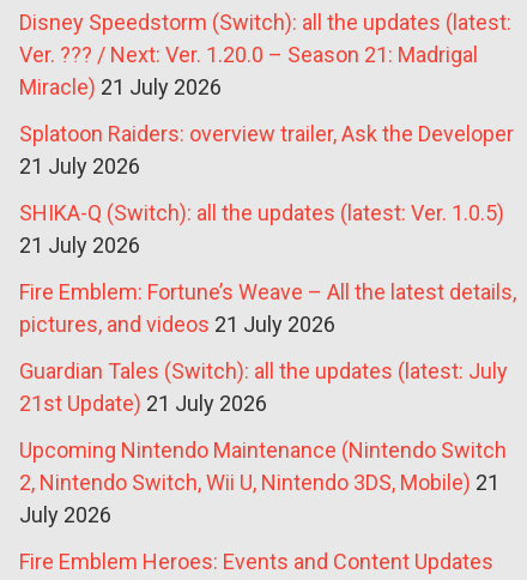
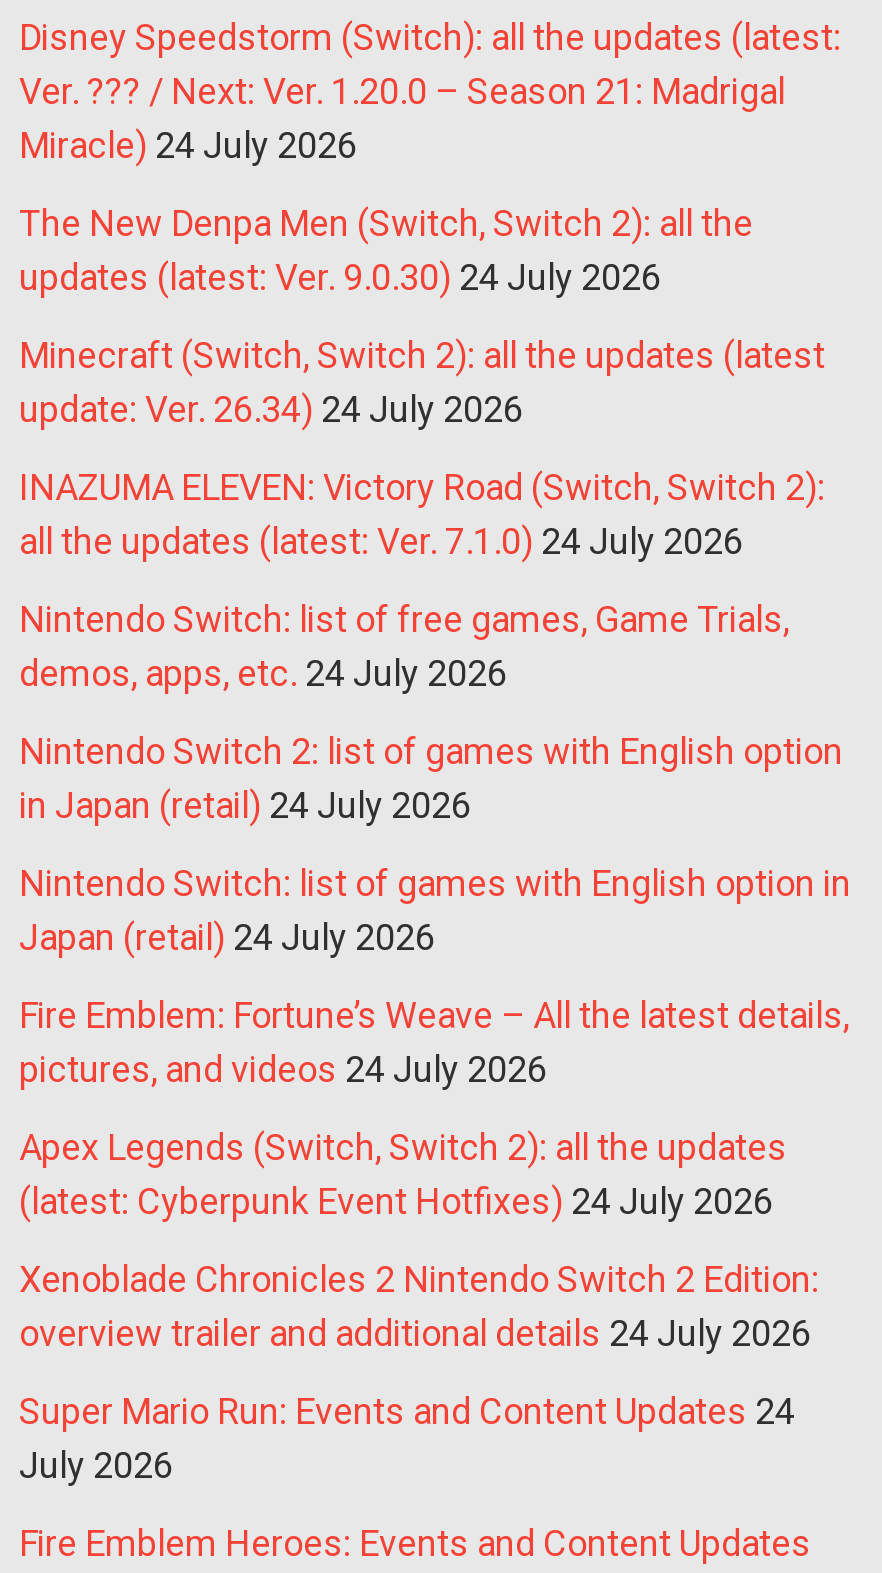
[19,75,514,258] Miracle) 21 July 2026 | Splatoon Raiders: overview trailer, Ask the Developer | 21 July 2026 | SHIKA-Q (Switch): all the updates (latest: Ver. 1.0.5) | 21 July 2026 -> [19,125,851,959] Miracle) 24 July 2026 | The New Denpa Men (Switch, Switch 2): all the | updates (latest: Ver. 9.0.30) 24 July 2026 | Minecraft (Switch, Switch 2): all the updates (latest | update: Ver. 26.34) 24 July 2026 | INAZUMA ELEVEN: Victory Road (Switch, Switch 2): | all the updates (latest: Ver. 7.1.0) 24 July 2026 | Nintendo Switch: list of free games, Game Trials, | demos, apps, etc. 24 July 2026 | Nintendo Switch 2: list of games with English option | in Japan (retail) 24 July 2026 | Nintendo Switch: list of games with English option in | Japan (retail) 24 July 2026
[19,312,508,495] pictures, and videos 21 July 2026 | Guardian Tales (Switch): all the updates (latest: July | 21st Update) 21 July 2026 | Upcoming Nintendo Maintenance (Nintendo Switch | 2, Nintendo Switch, Wii U, Nintendo 3DS, Mobile) 21 -> [19,1049,819,1433] pictures, and videos 24 July 2026 | Apex Legends (Switch, Switch 2): all the updates | (latest: Cyberpunk Event Hotfixes) 24 July 2026 | Xenoblade Chronicles 2 Nintendo Switch 2 Edition: | overview trailer and additional details 24 July 2026 | Super Mario Run: Events and Content Updates 24

